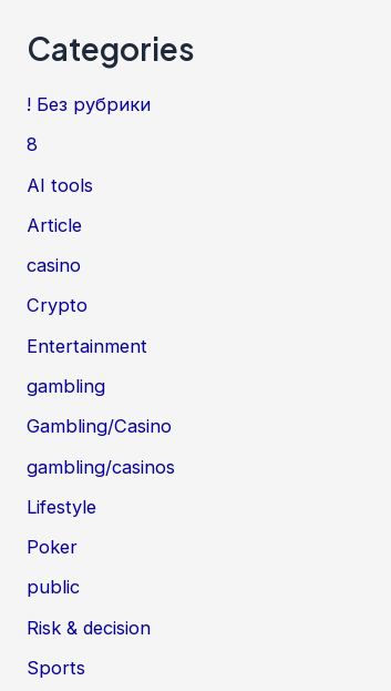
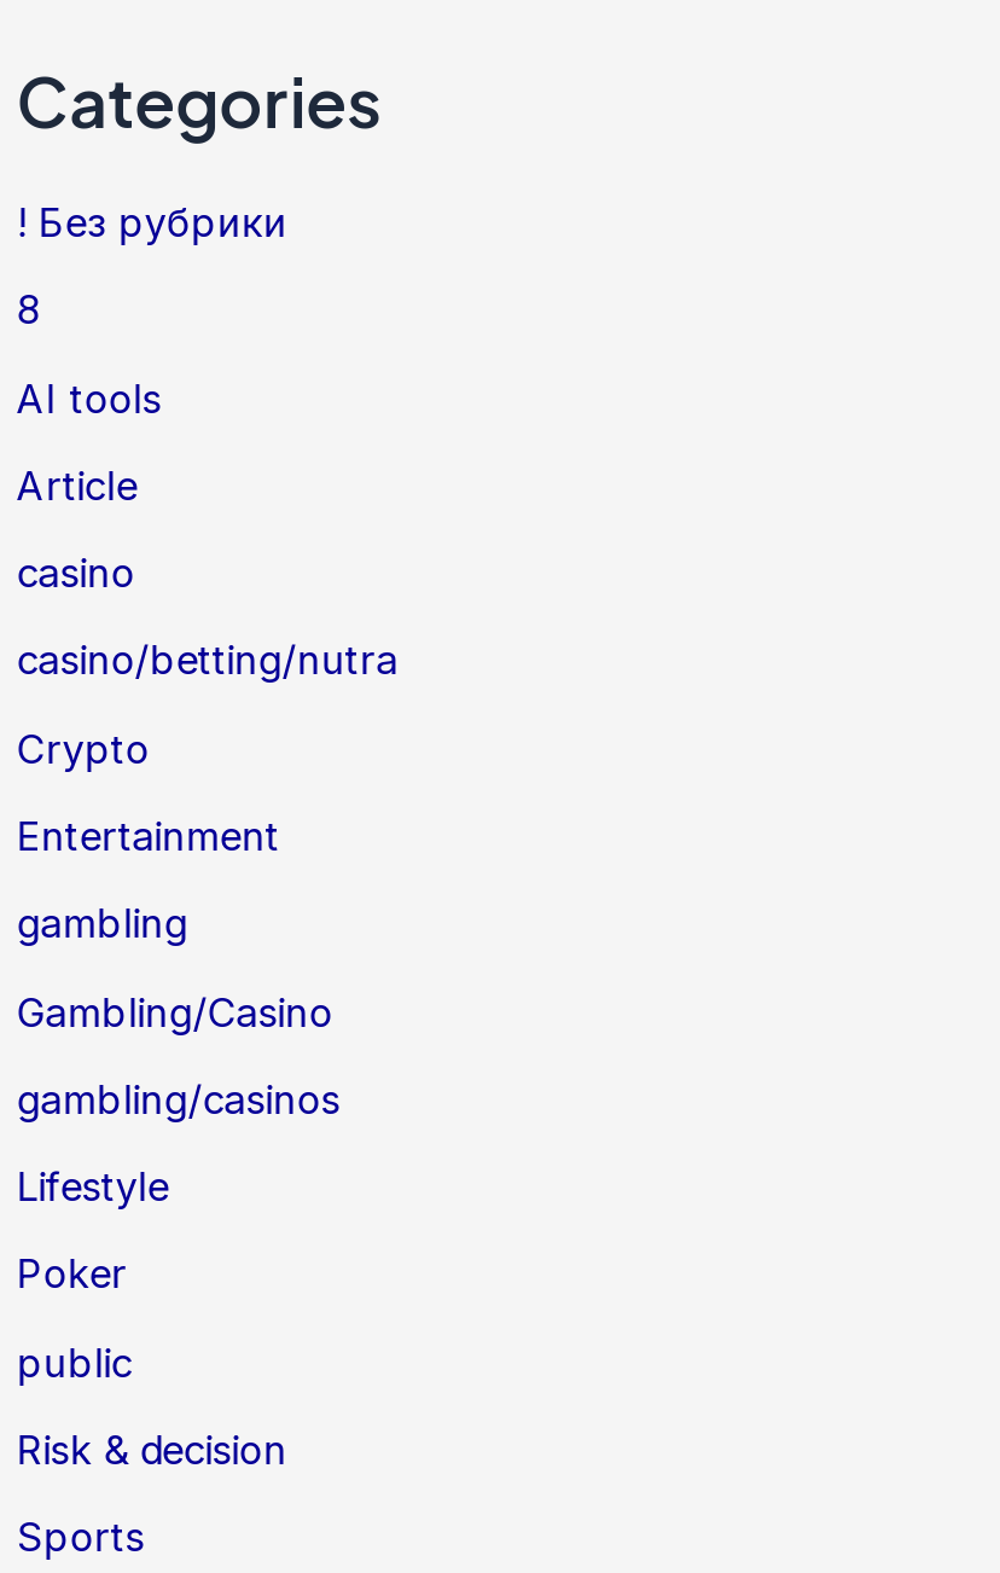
none -> [16,636,398,685] casino/betting/nutra

